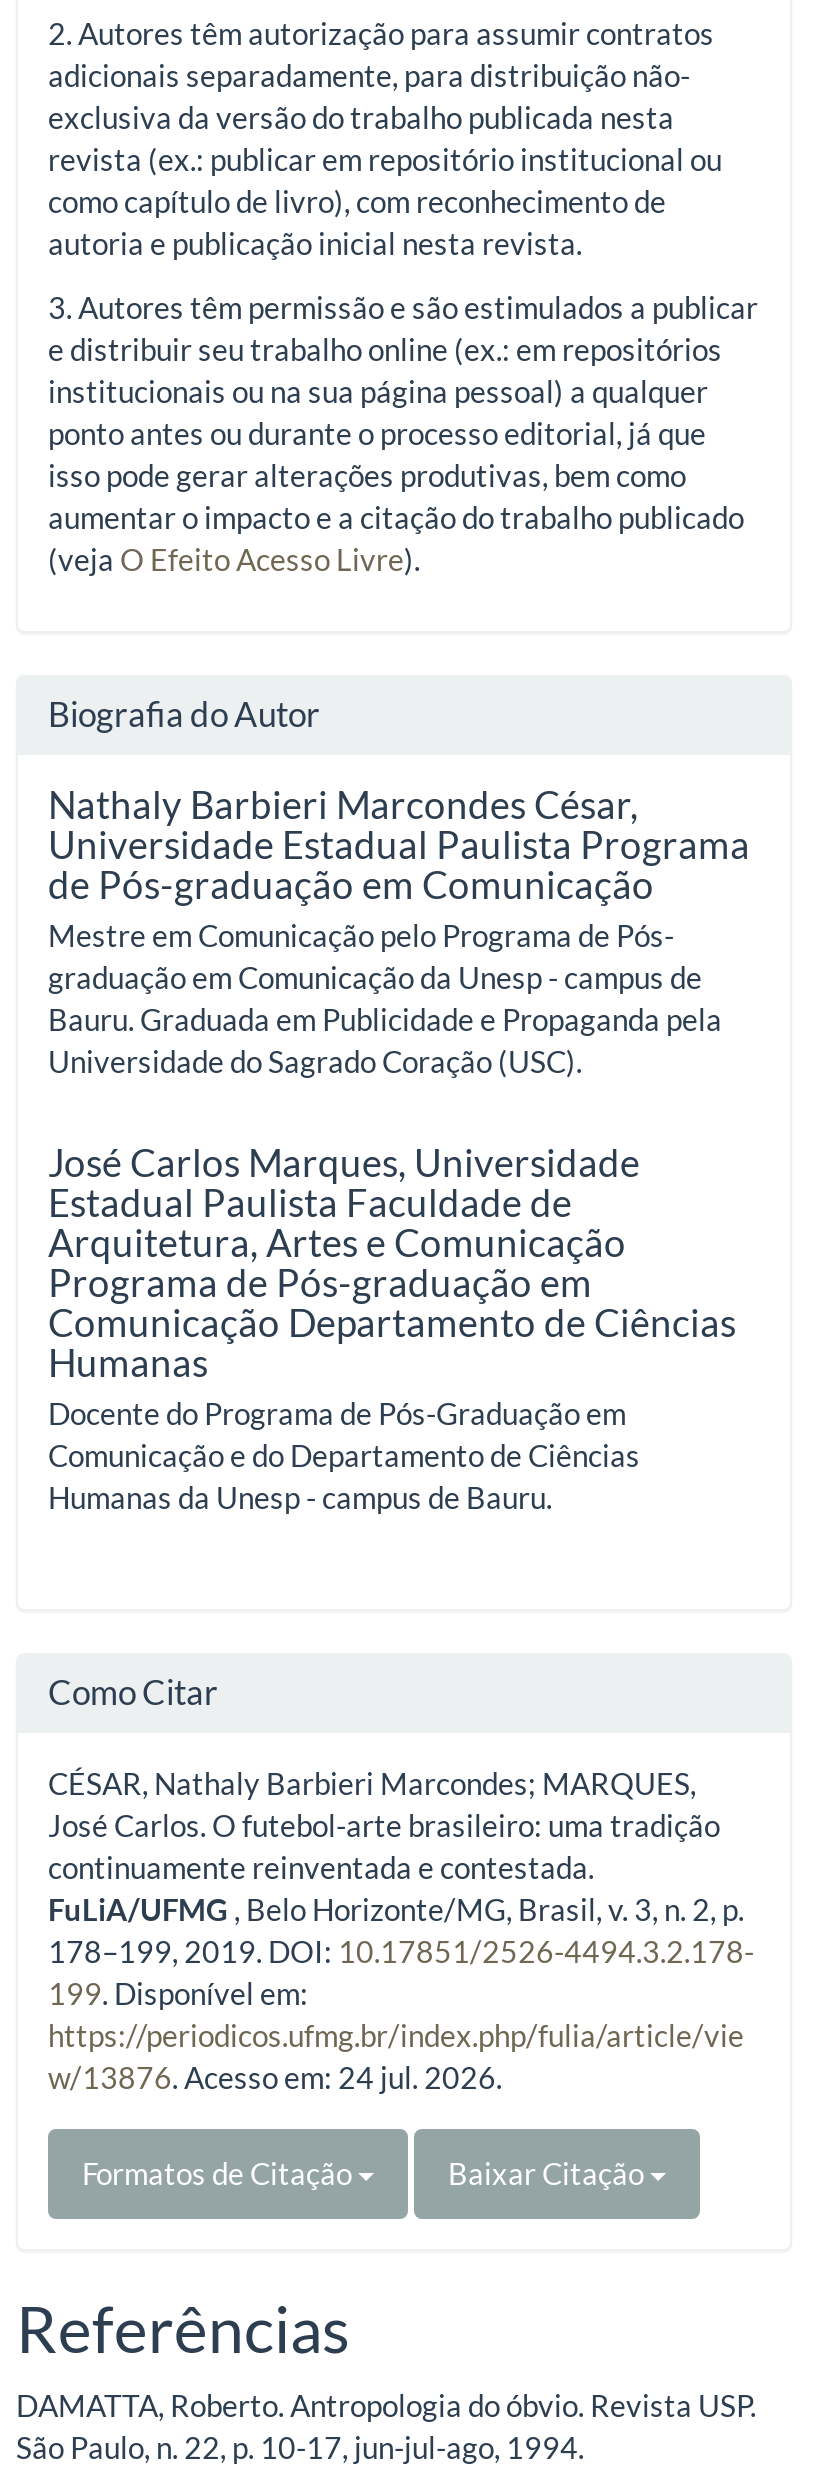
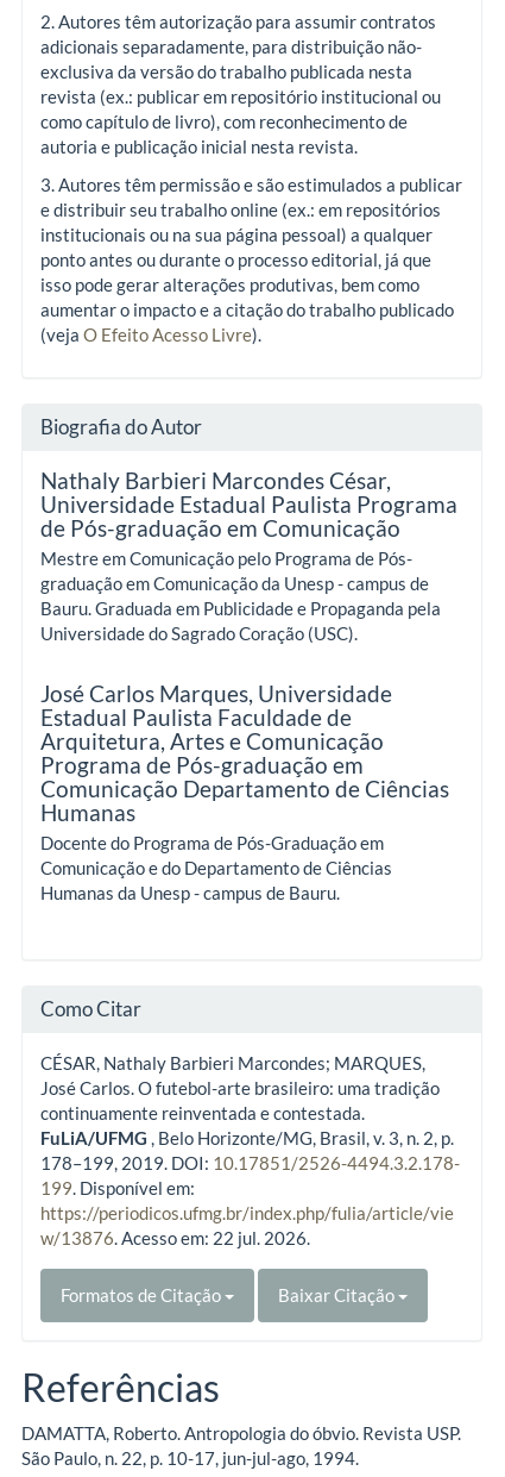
[48,2059,502,2095] w/13876. Acesso em: 24 jul. 2026. -> [40,1227,310,1249] w/13876. Acesso em: 22 jul. 2026.

